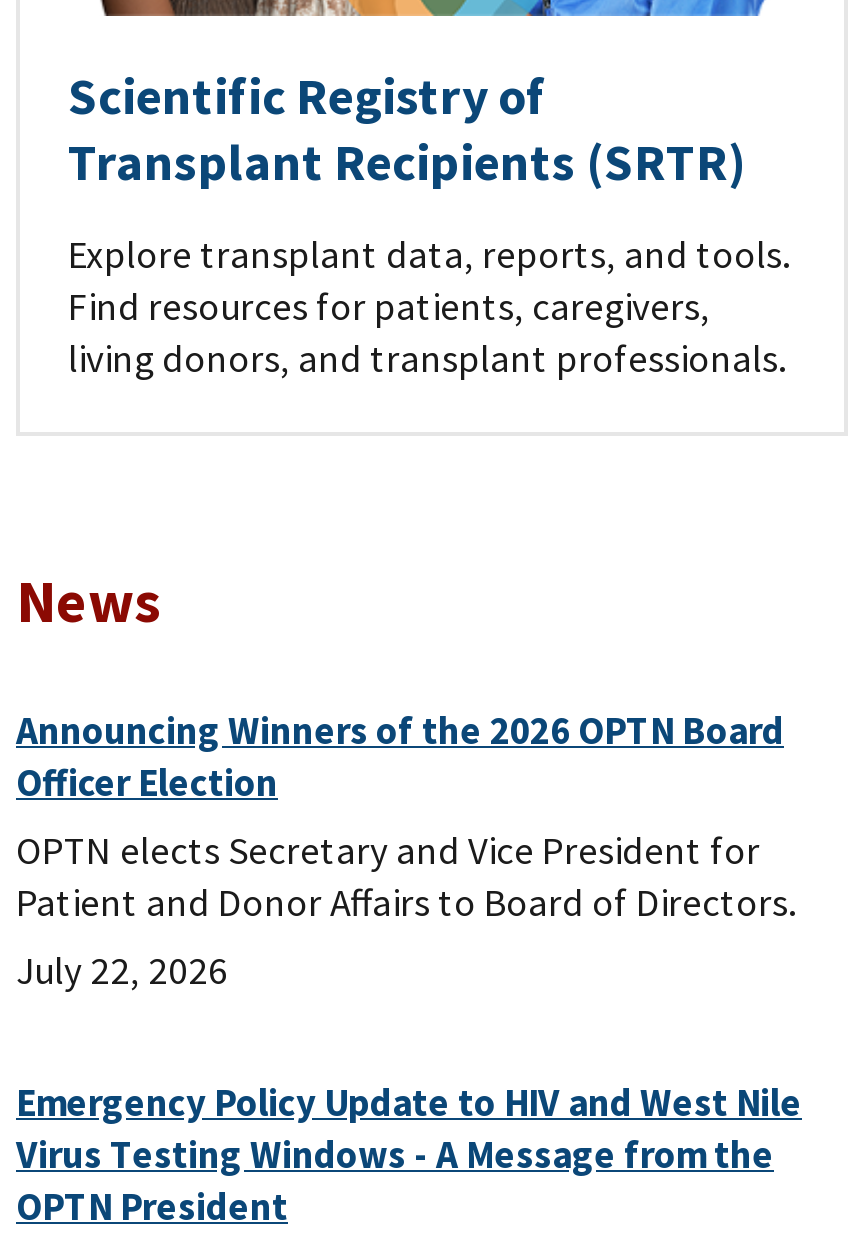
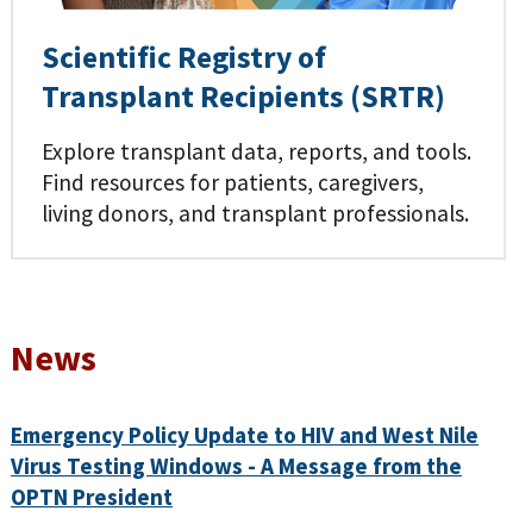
[16,705,796,993] Announcing Winners of the 2026 OPTN Board | Officer Election | OPTN elects Secretary and Vice President for | Patient and Donor Affairs to Board of Directors. | July 22, 2026 -> none

